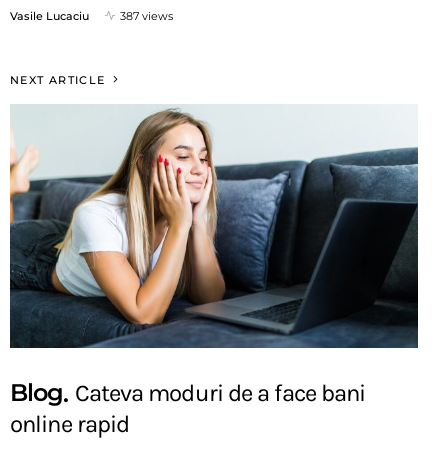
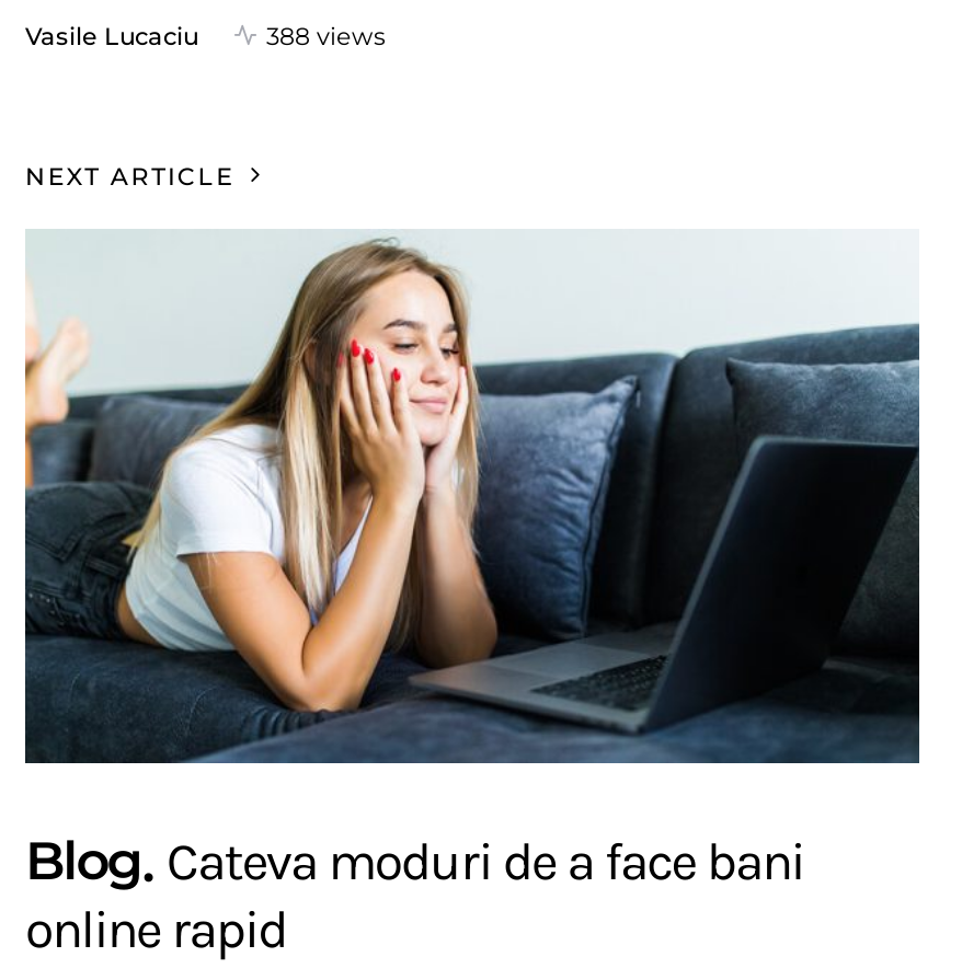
[120,9,173,23] 387 views -> [266,20,385,51] 388 views

